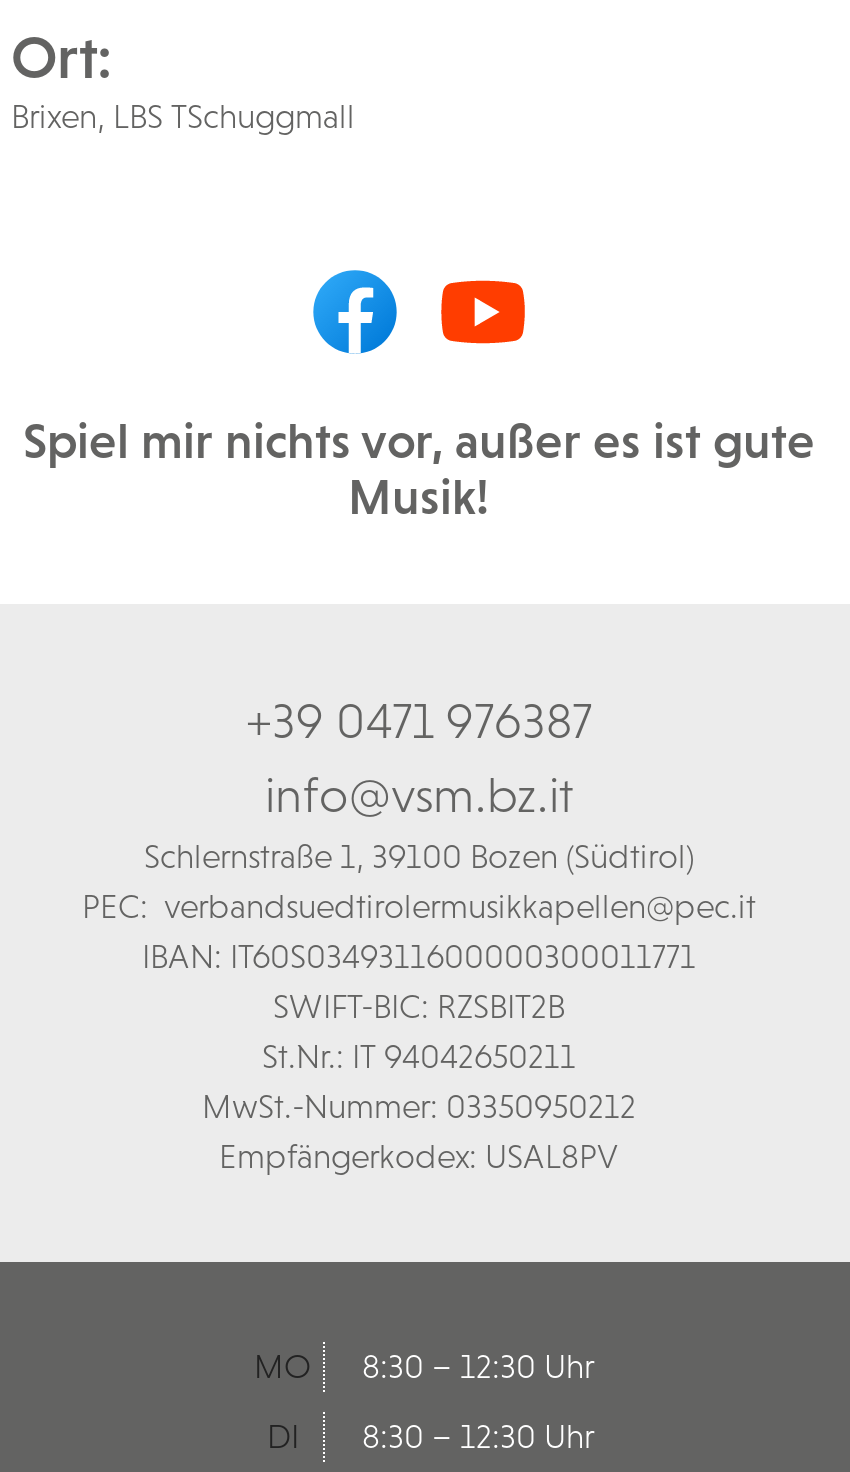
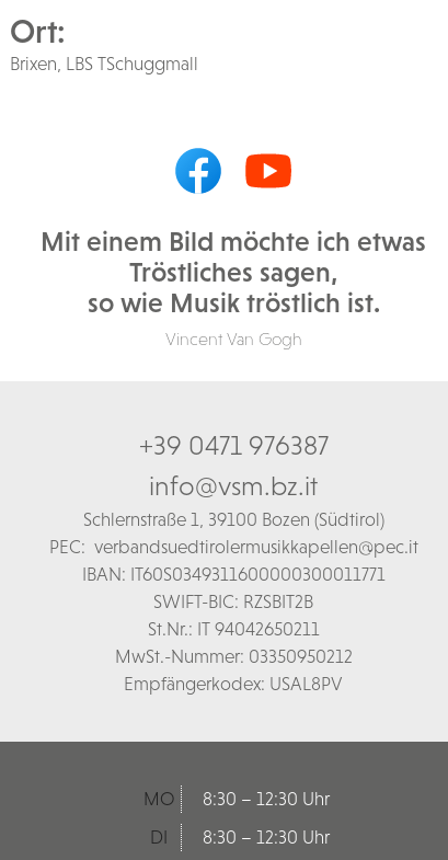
[23,412,815,524] Spiel mir nichts vor, außer es ist gute | Musik! -> [41,226,426,349] Mit einem Bild möchte ich etwas | Tröstliches sagen, | so wie Musik tröstlich ist. | Vincent Van Gogh

